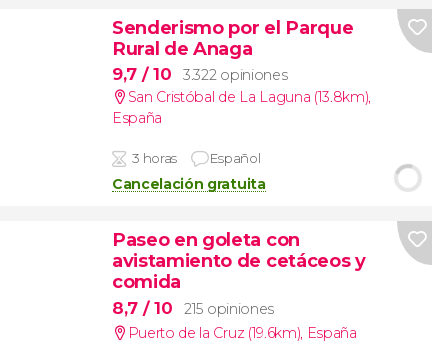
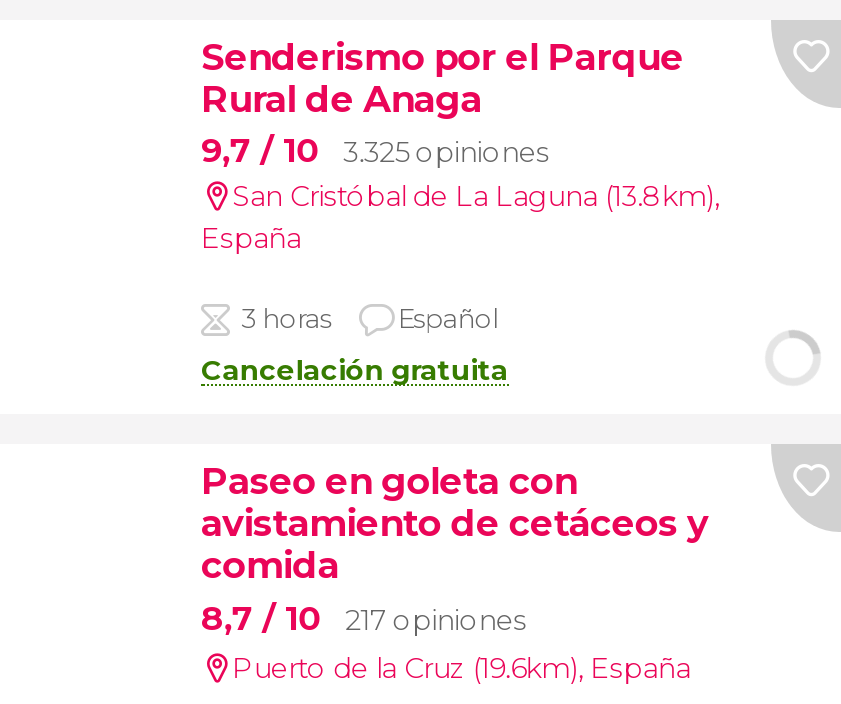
[112,64,287,84] 9,7 / 10 3.322 opiniones -> [201,131,550,171] 9,7 / 10 3.325 opiniones
[112,298,274,318] 8,7 / 10 215 opiniones -> [201,598,527,638] 8,7 / 10 217 opiniones

